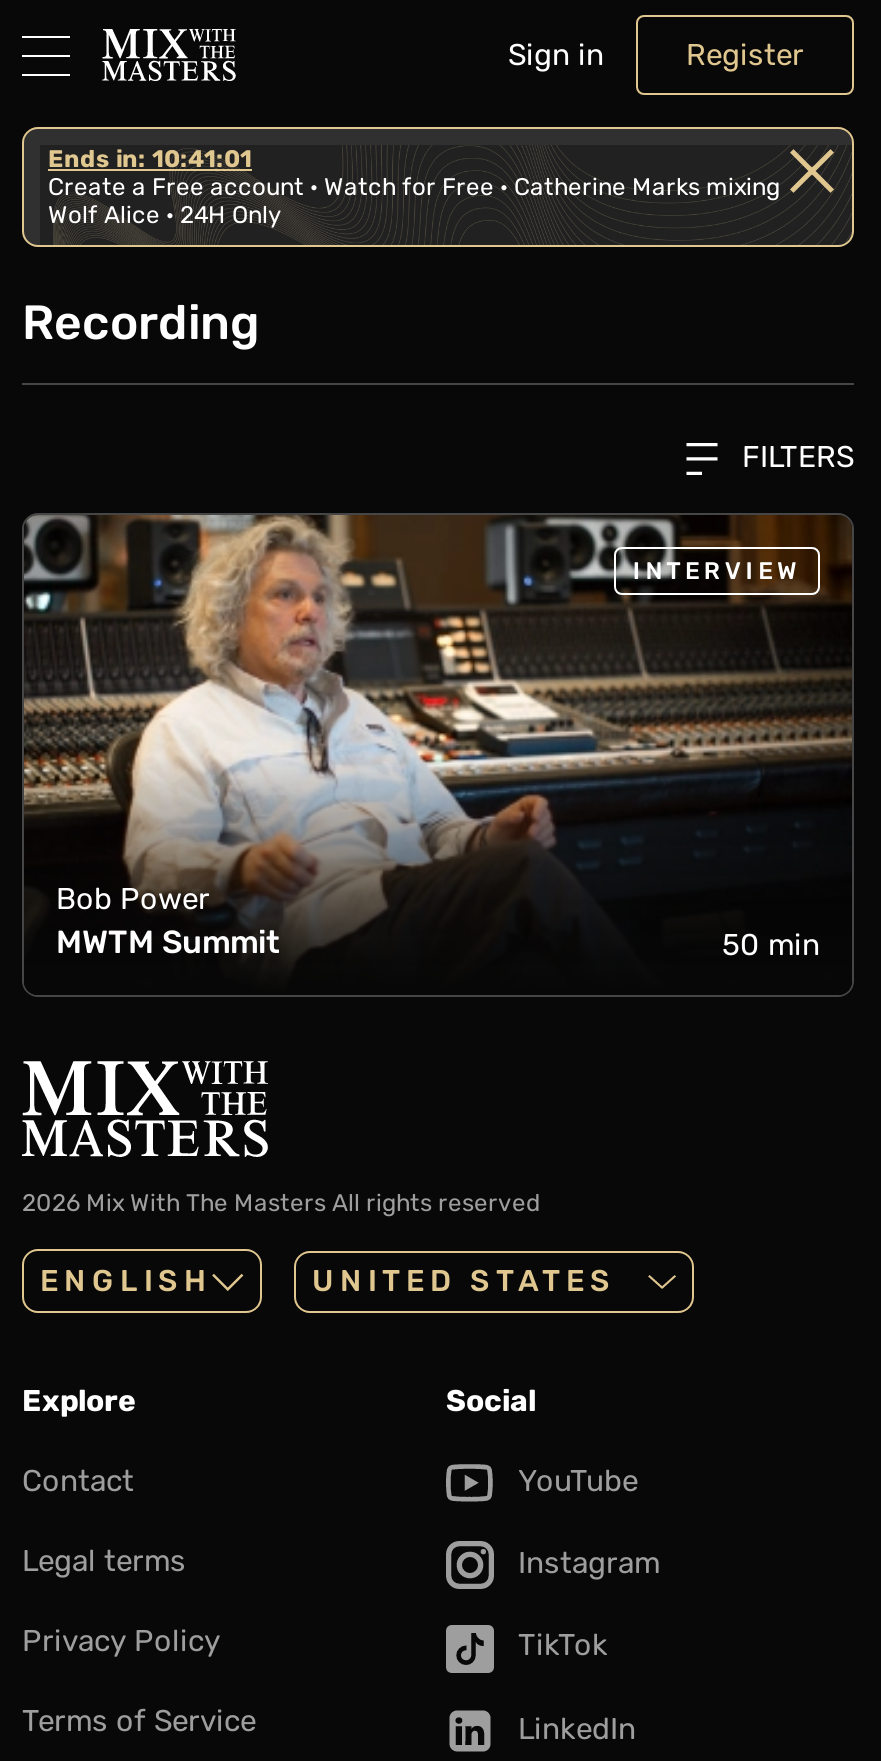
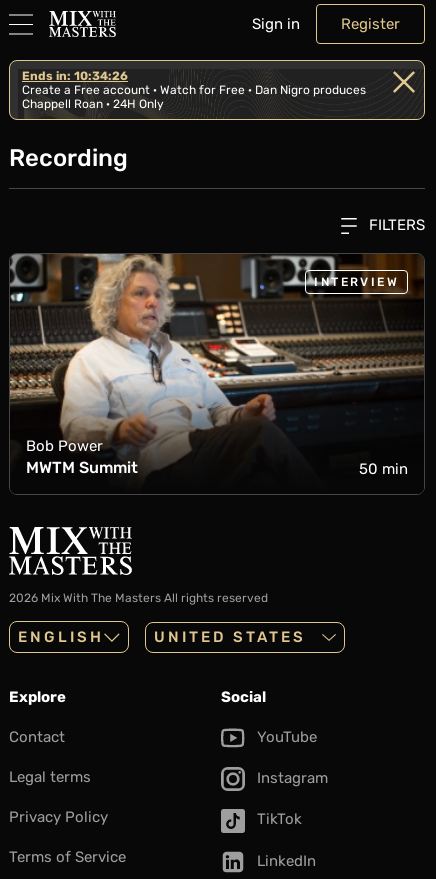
[48,145,252,173] Ends in: 10:41:01 -> [22,69,128,83] Ends in: 10:34:26
[48,173,780,201] Create a Free account · Watch for Free · Catherine Marks mixing -> [22,83,366,97] Create a Free account · Watch for Free · Dan Nigro produces
[48,201,282,229] Wolf Alice · 24H Only -> [22,97,164,111] Chappell Roan · 24H Only

